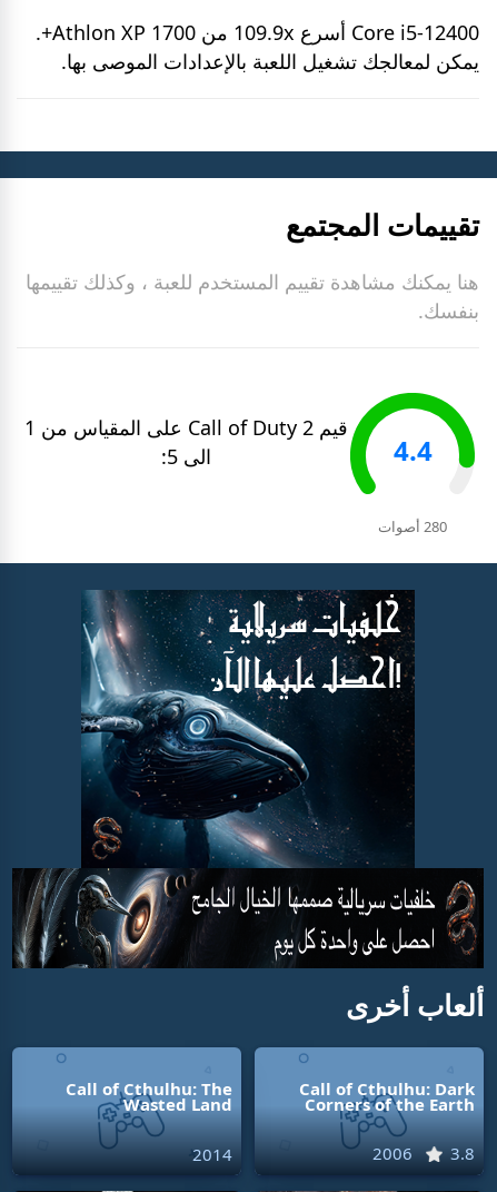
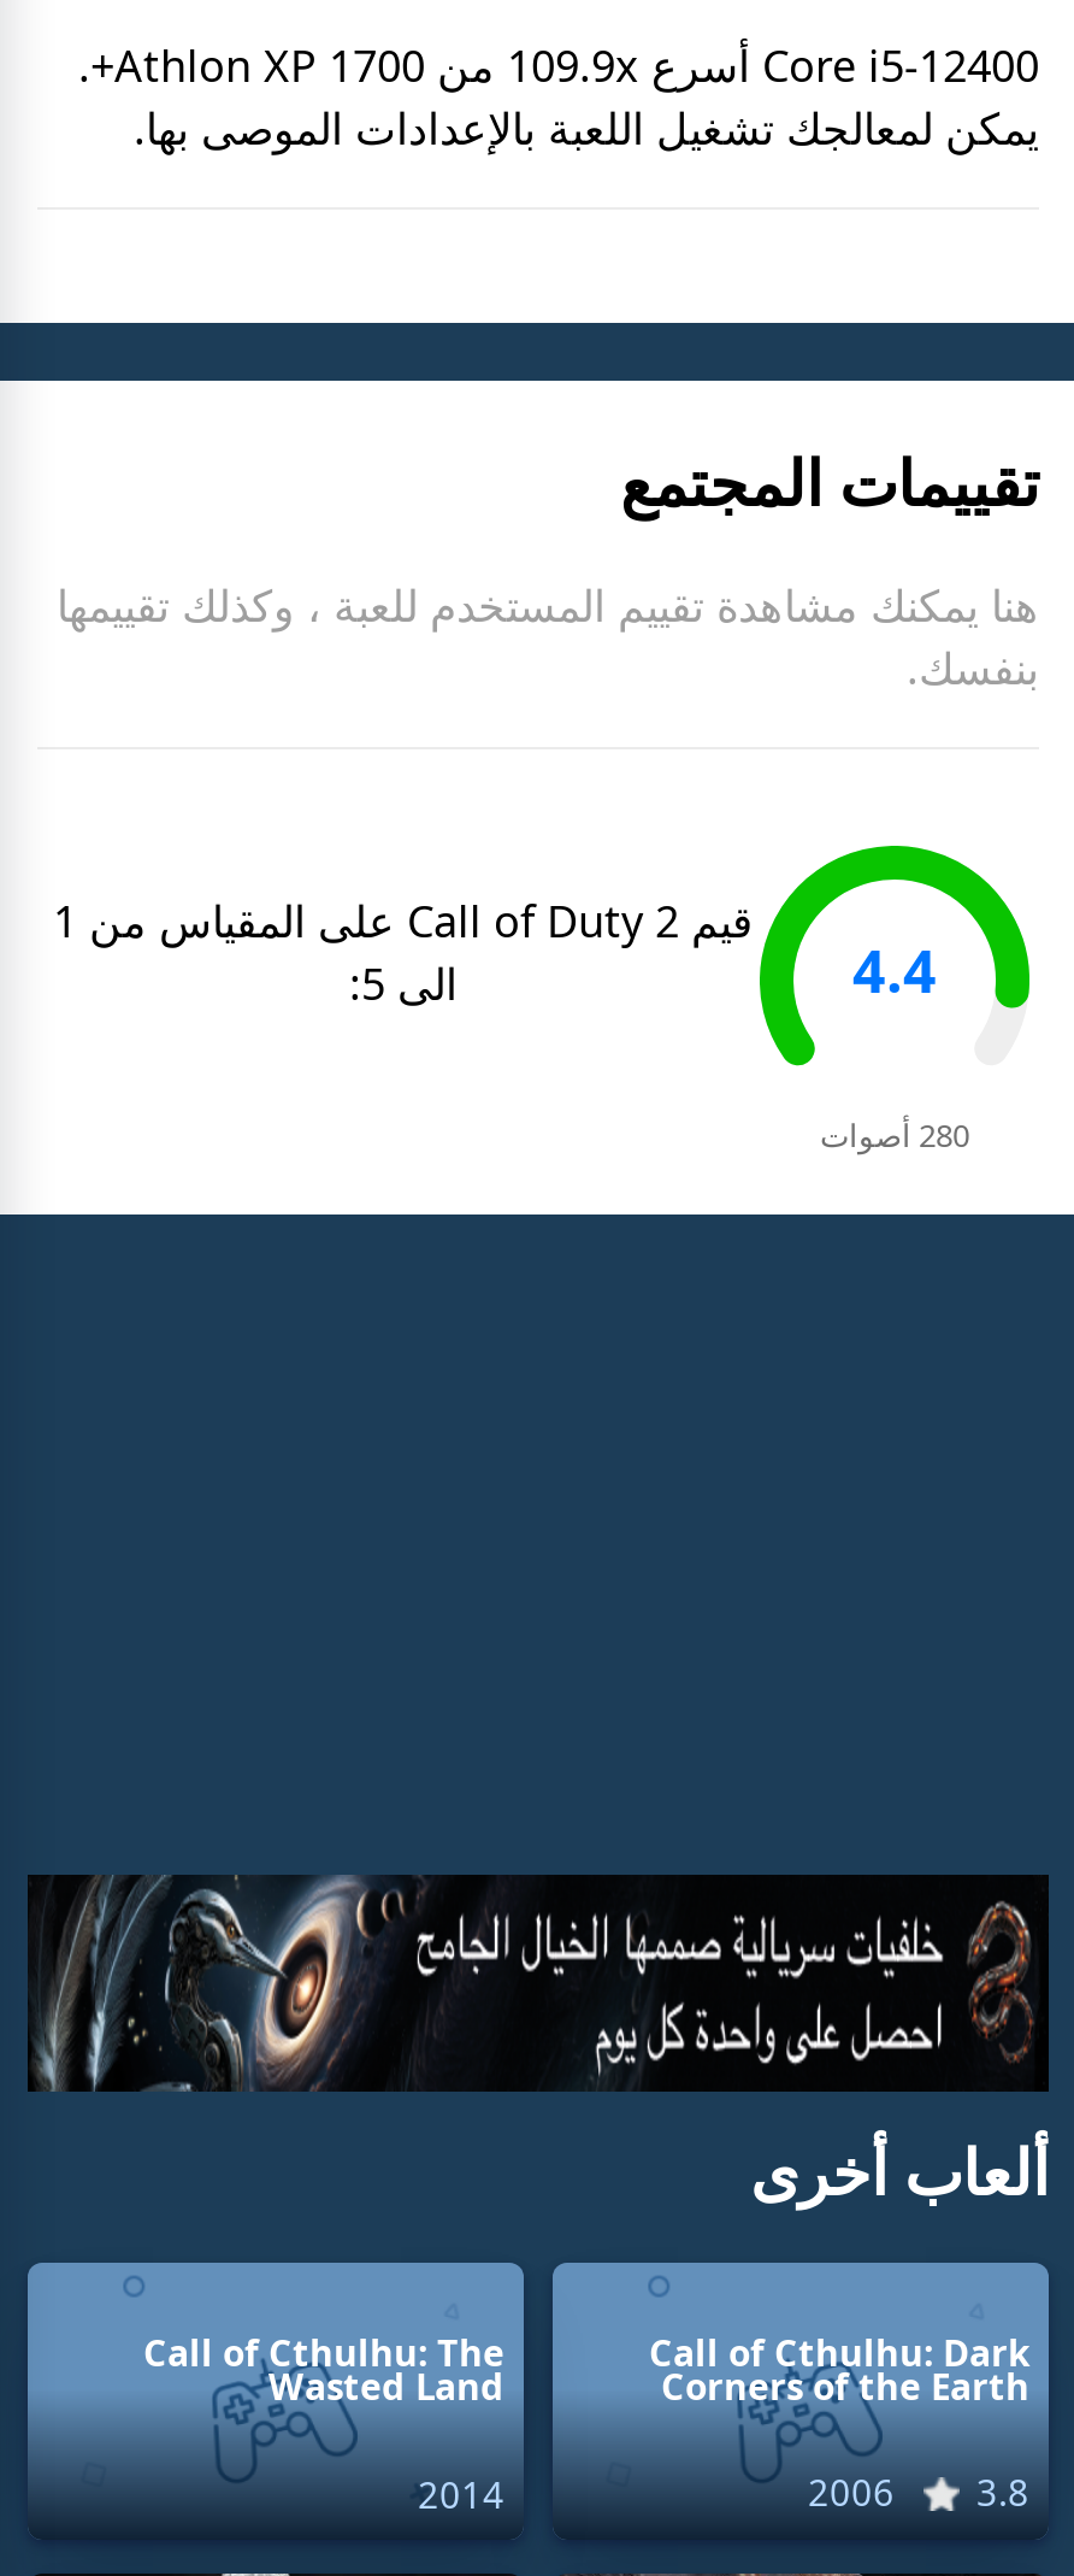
[81,590,415,868] [image] -> none

